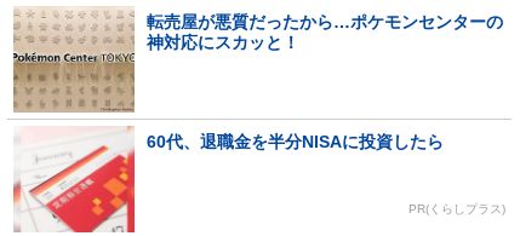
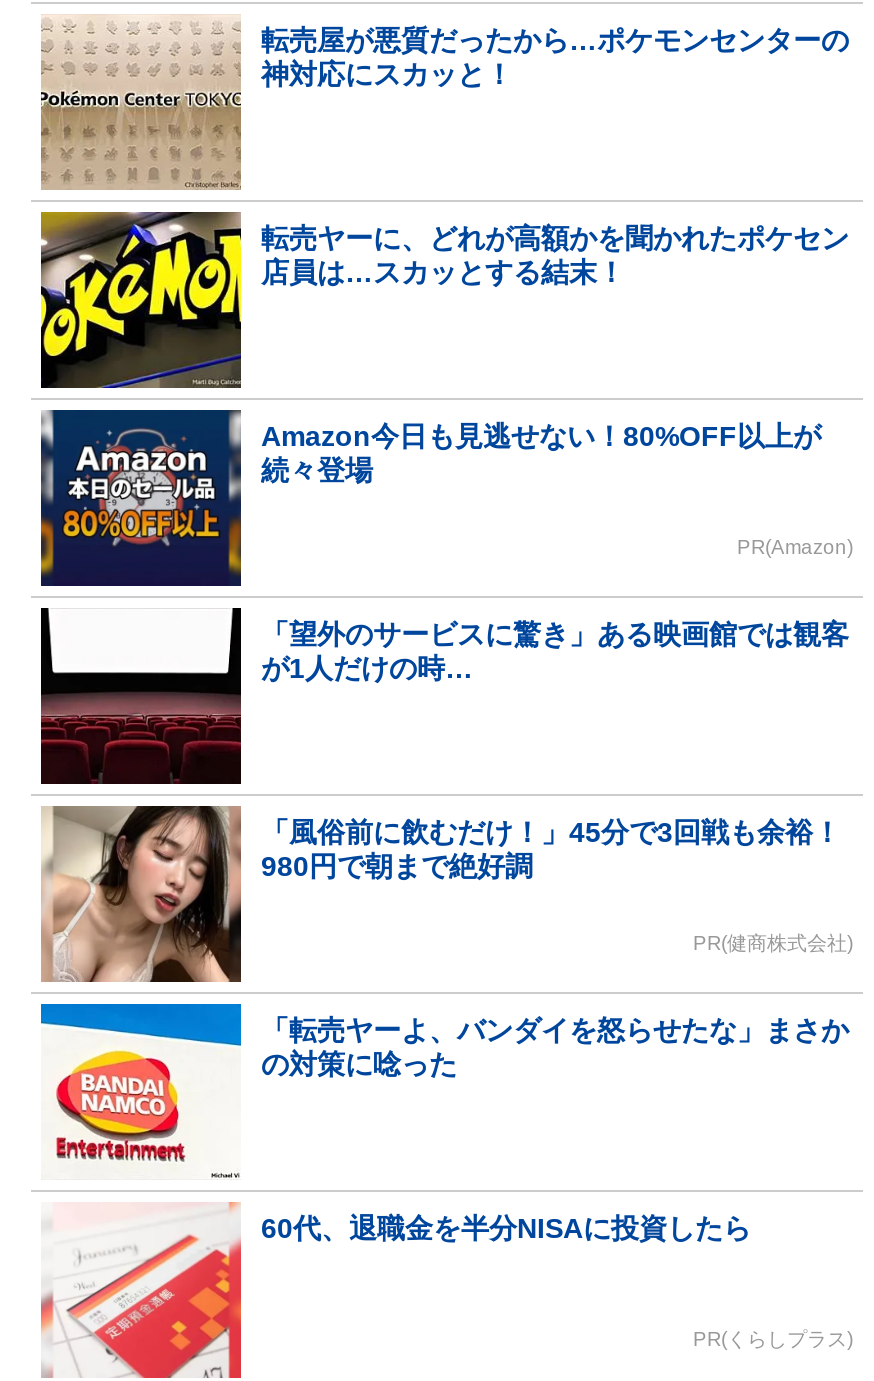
none -> [39,210,849,390] [image] | 転売ヤーに、どれが高額かを聞かれたポケセン | 店員は…スカッとする結末！
none -> [39,408,853,684] [image] | Amazon今日も見逃せない！80%OFF以上が | 続々登場 | PR(Amazon) | 「望外のサービスに驚き」ある映画館では観客 | が1人だけの時…
none -> [39,606,853,1080] [image] | 「風俗前に飲むだけ！」45分で3回戦も余裕！ | 980円で朝まで絶好調 | PR(健商株式会社) | 「転売ヤーよ、バンダイを怒らせたな」まさか | の対策に唸った
none -> [39,804,243,984] [image]
none -> [39,1002,239,1178] [image]

